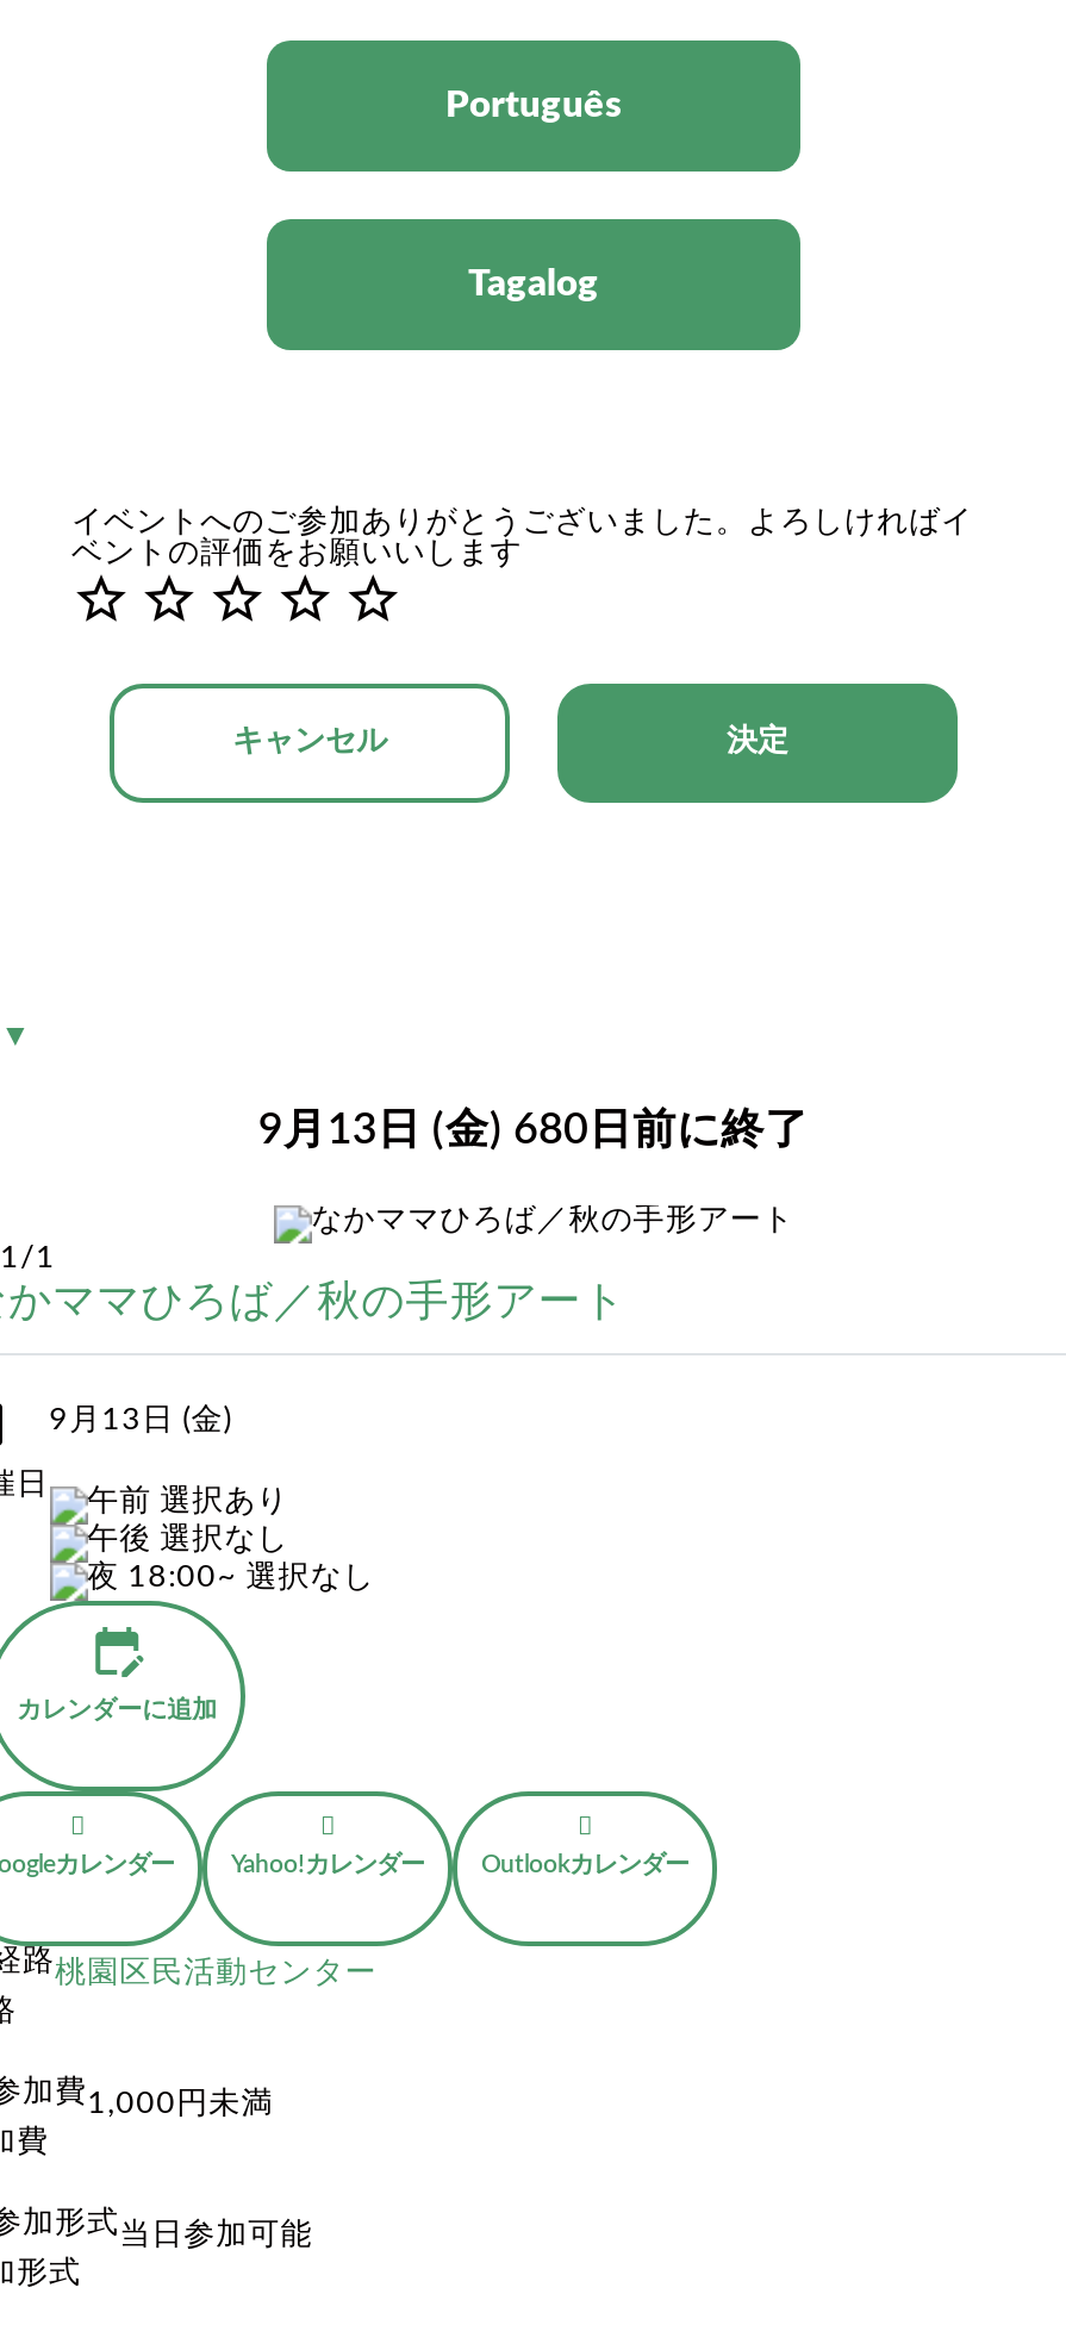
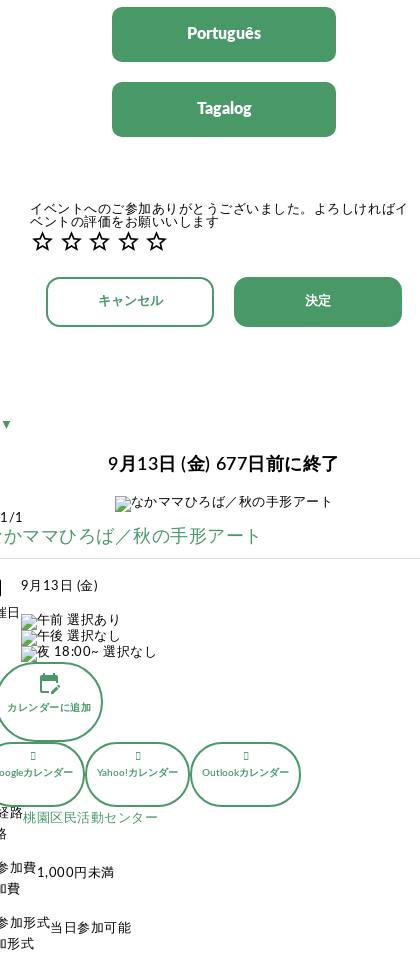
[258,1108,809,1153] 9月13日 (金) 680日前に終了 -> [108,455,340,474] 9月13日 (金) 677日前に終了

